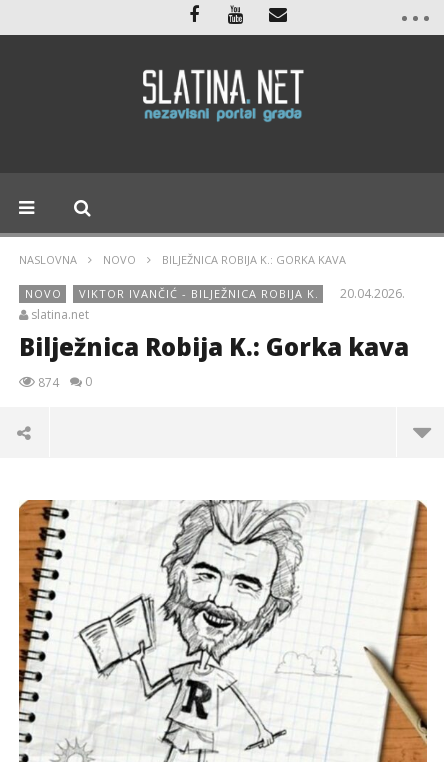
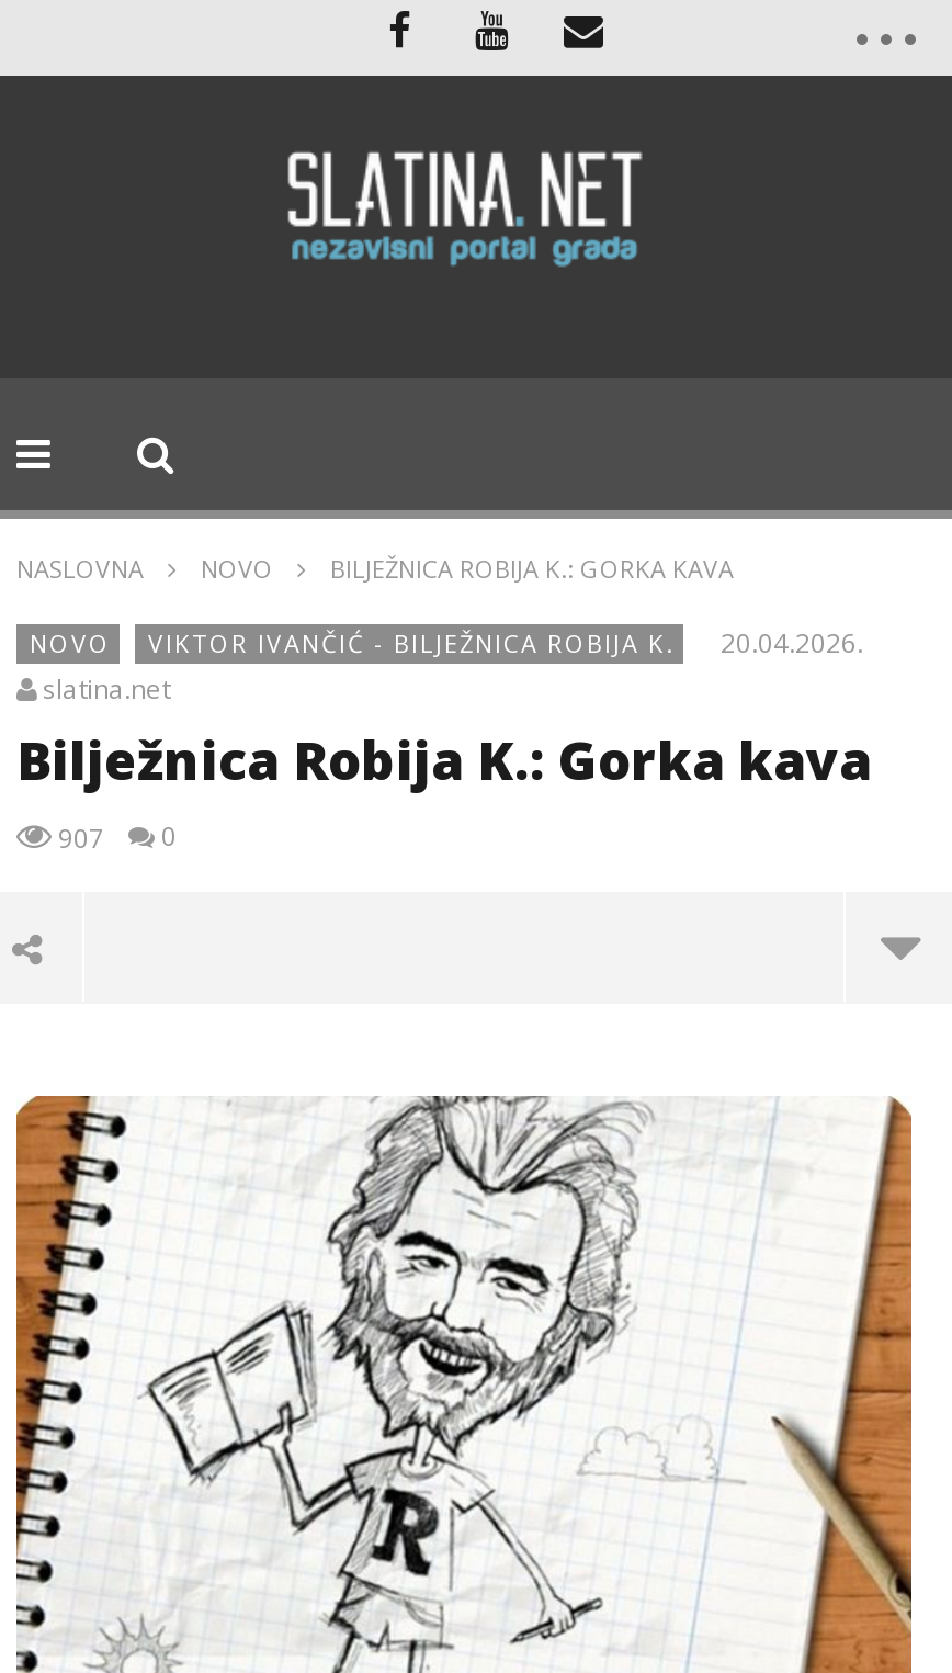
[38,373,92,391] 874 0 -> [58,817,177,857] 907 0

